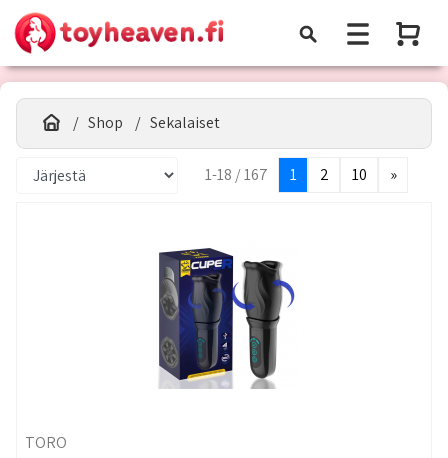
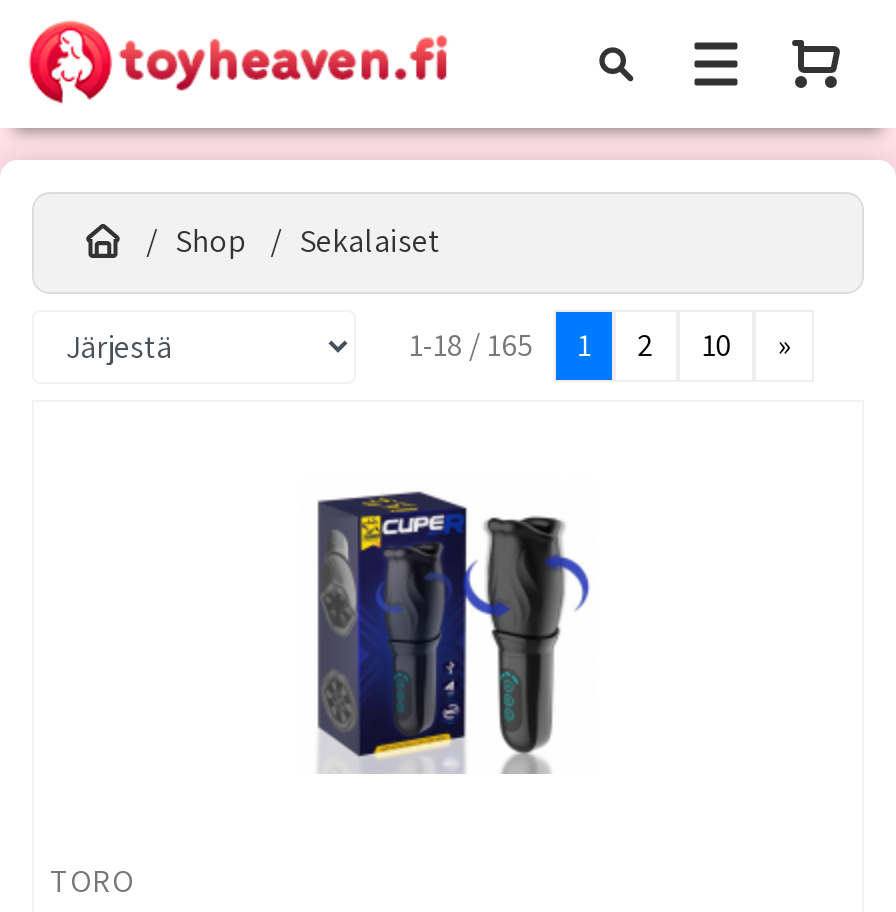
[204,164,267,185] 1-18 / 167 -> [409,324,533,366] 1-18 / 165

